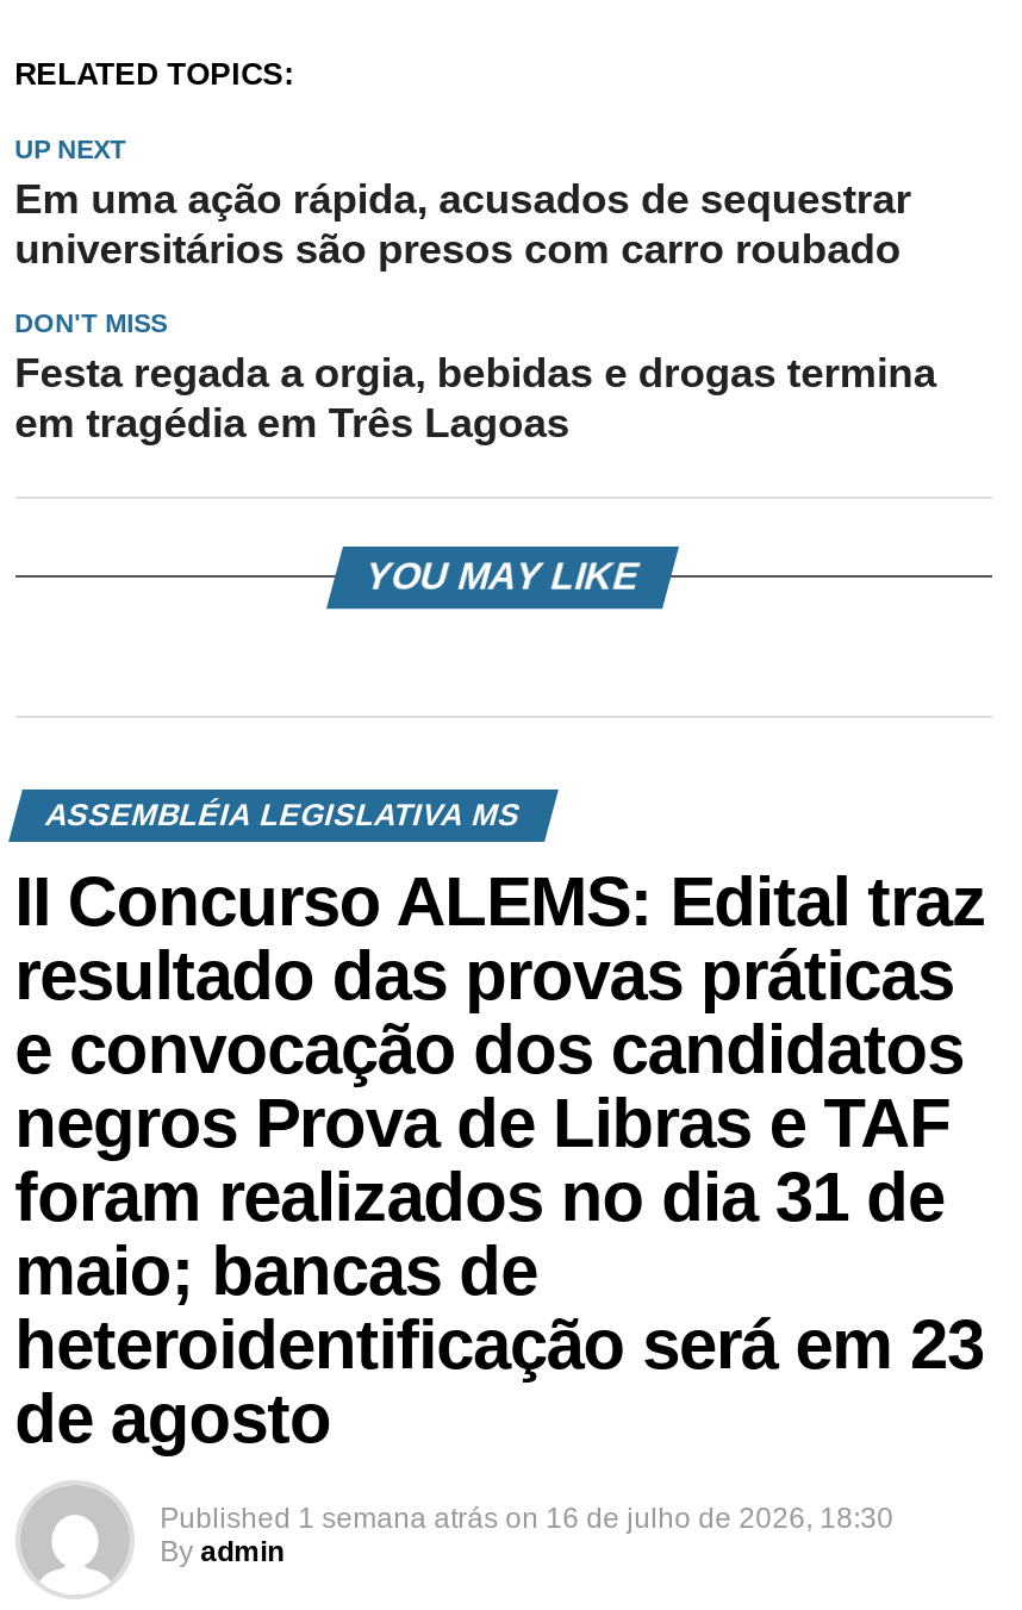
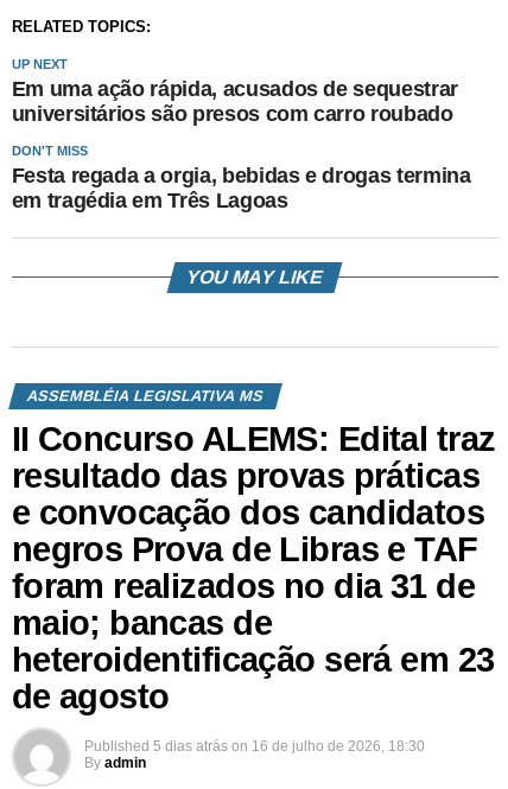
[160,1502,894,1535] Published 1 semana atrás on 16 de julho de 2026, 18:30 -> [84,738,425,754] Published 5 dias atrás on 16 de julho de 2026, 18:30

